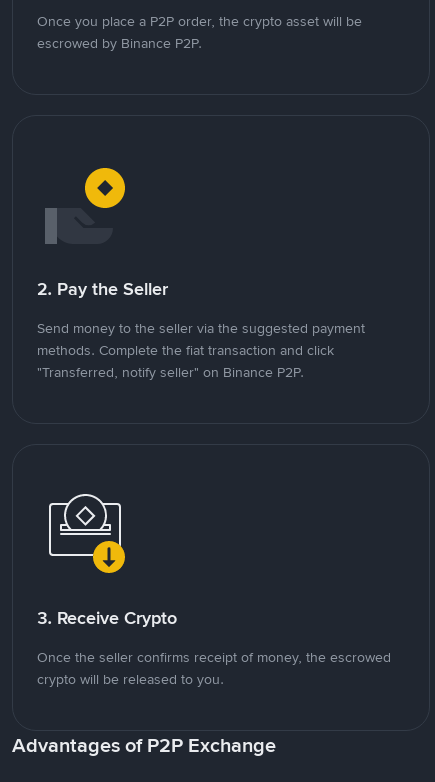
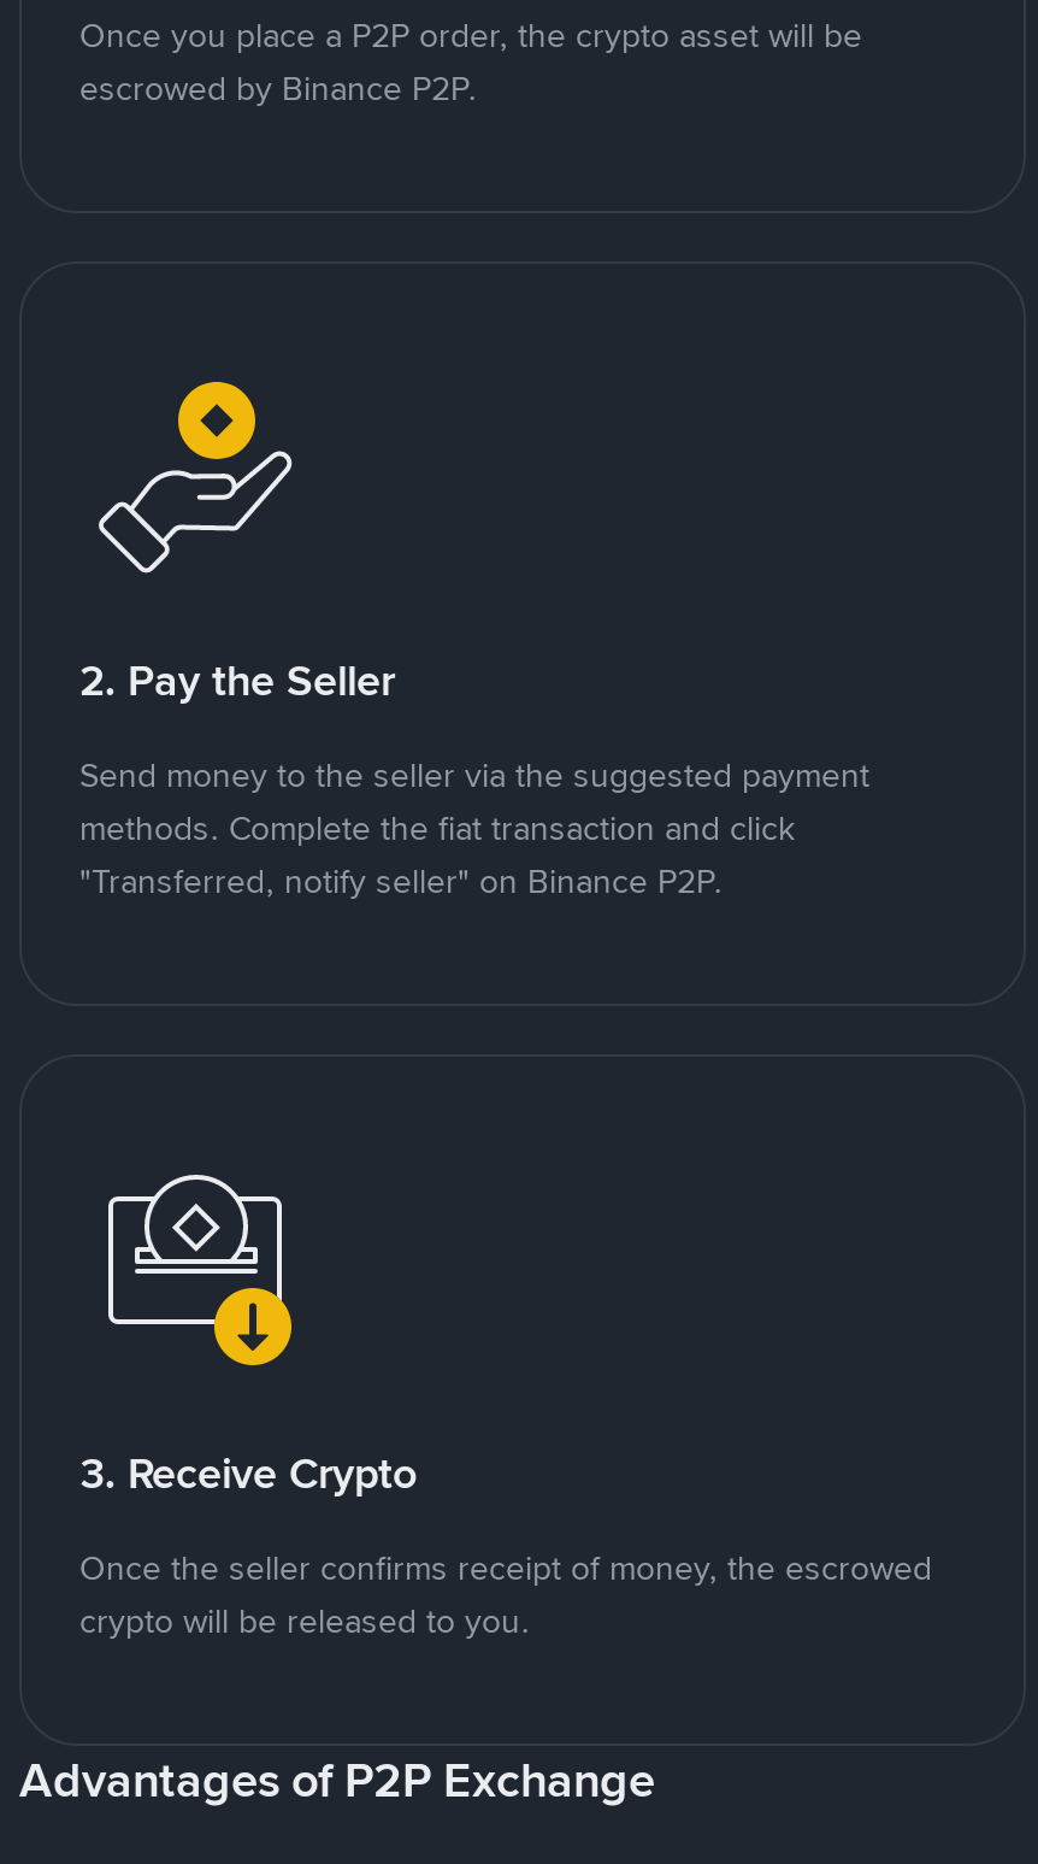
[45,165,126,244] [image] -> [99,380,294,575] [image]

